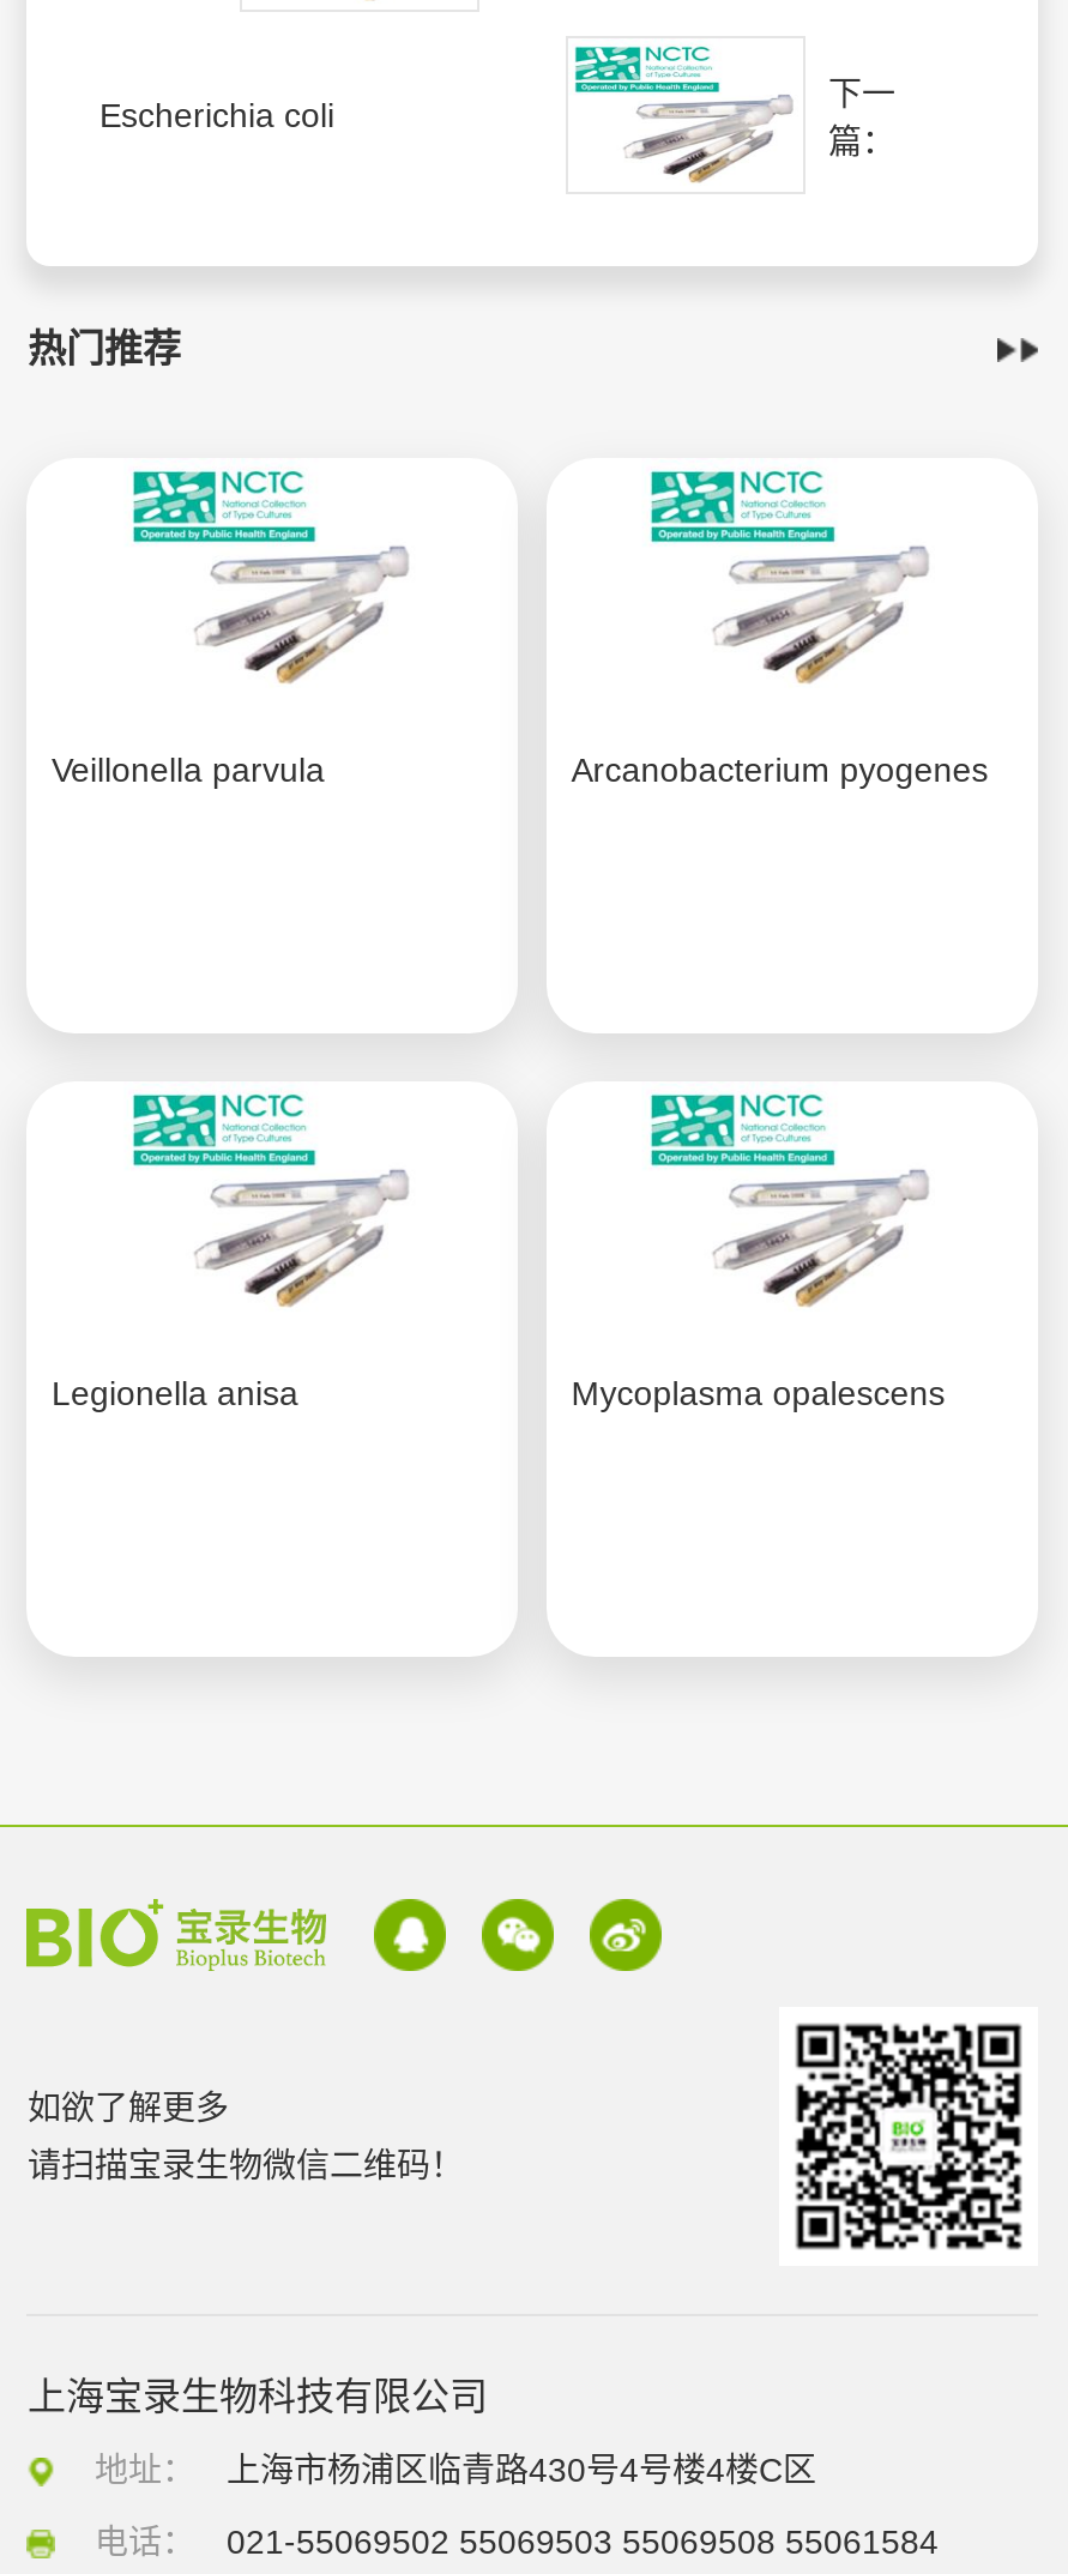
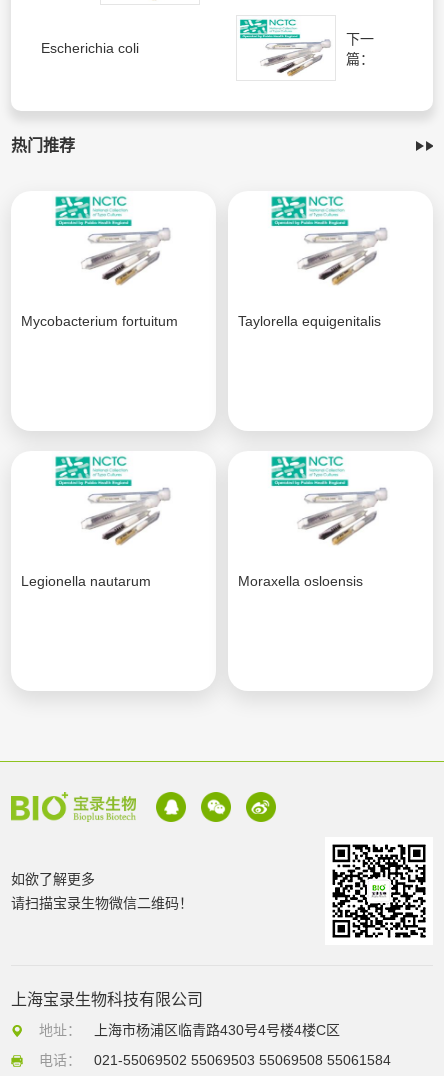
[51,751,988,790] Veillonella parvula | Arcanobacterium pyogenes -> [21,313,381,329] Mycobacterium fortuitum | Taylorella equigenitalis
[51,1375,945,1413] Legionella anisa | Mycoplasma opalescens -> [21,573,363,589] Legionella nautarum | Moraxella osloensis

